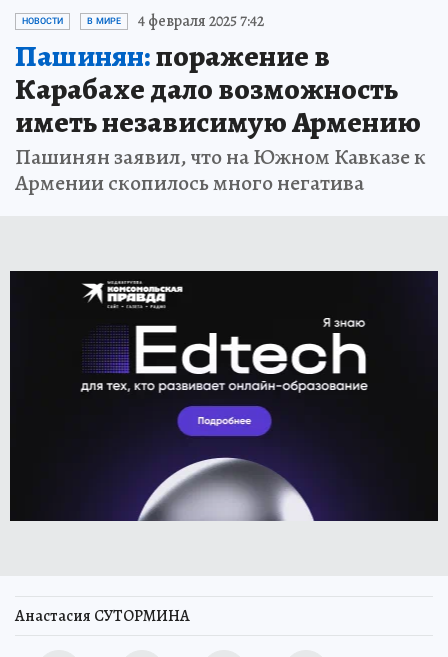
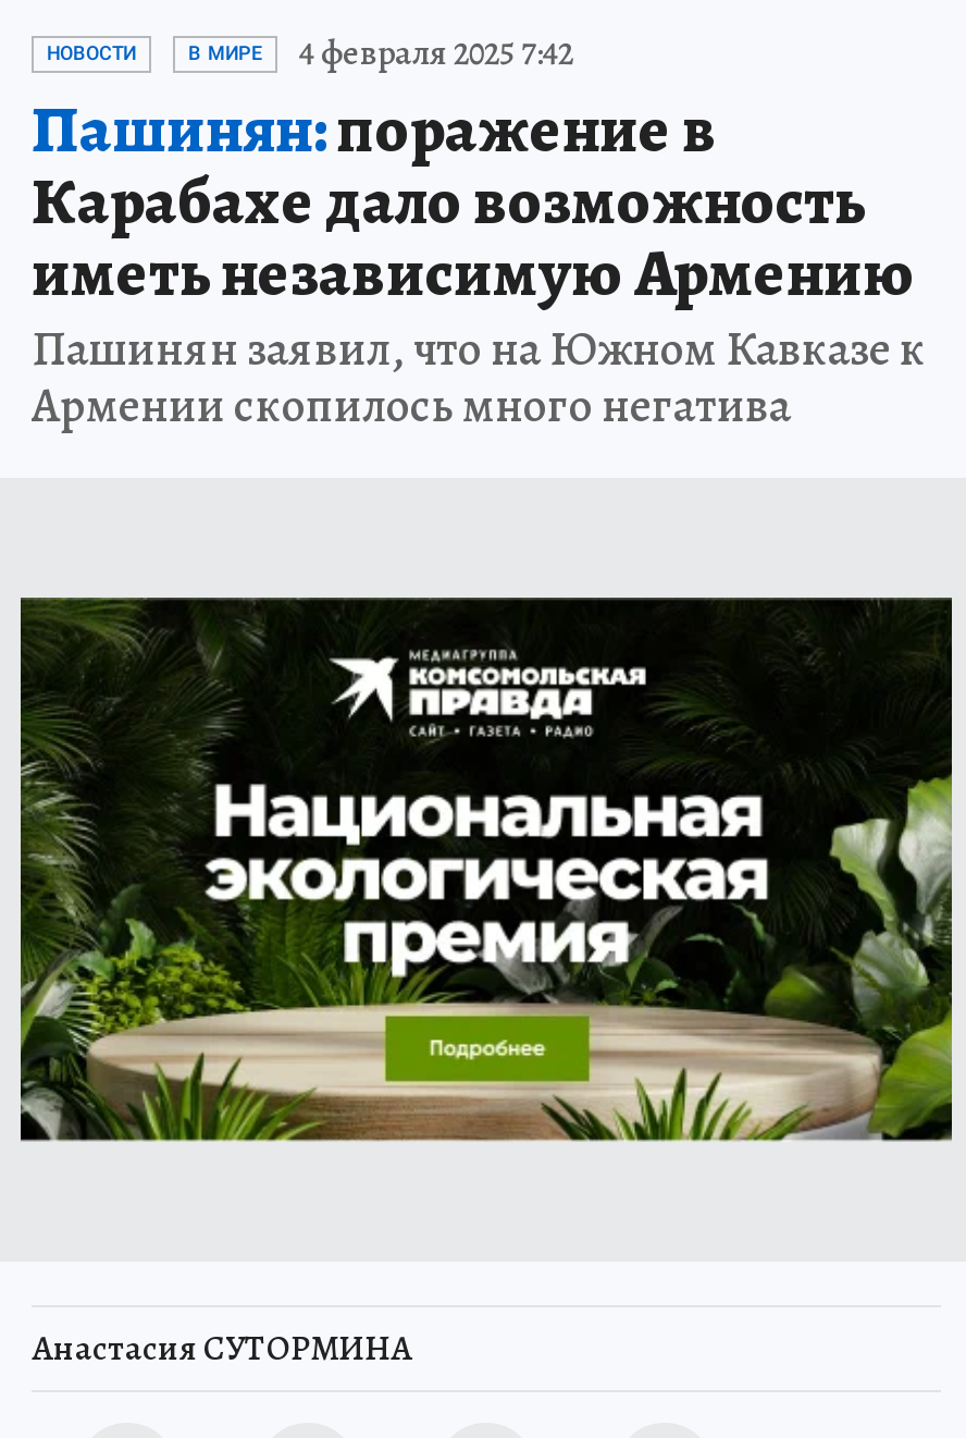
[9,271,439,522] [image] -> [18,598,954,1144] [image]

